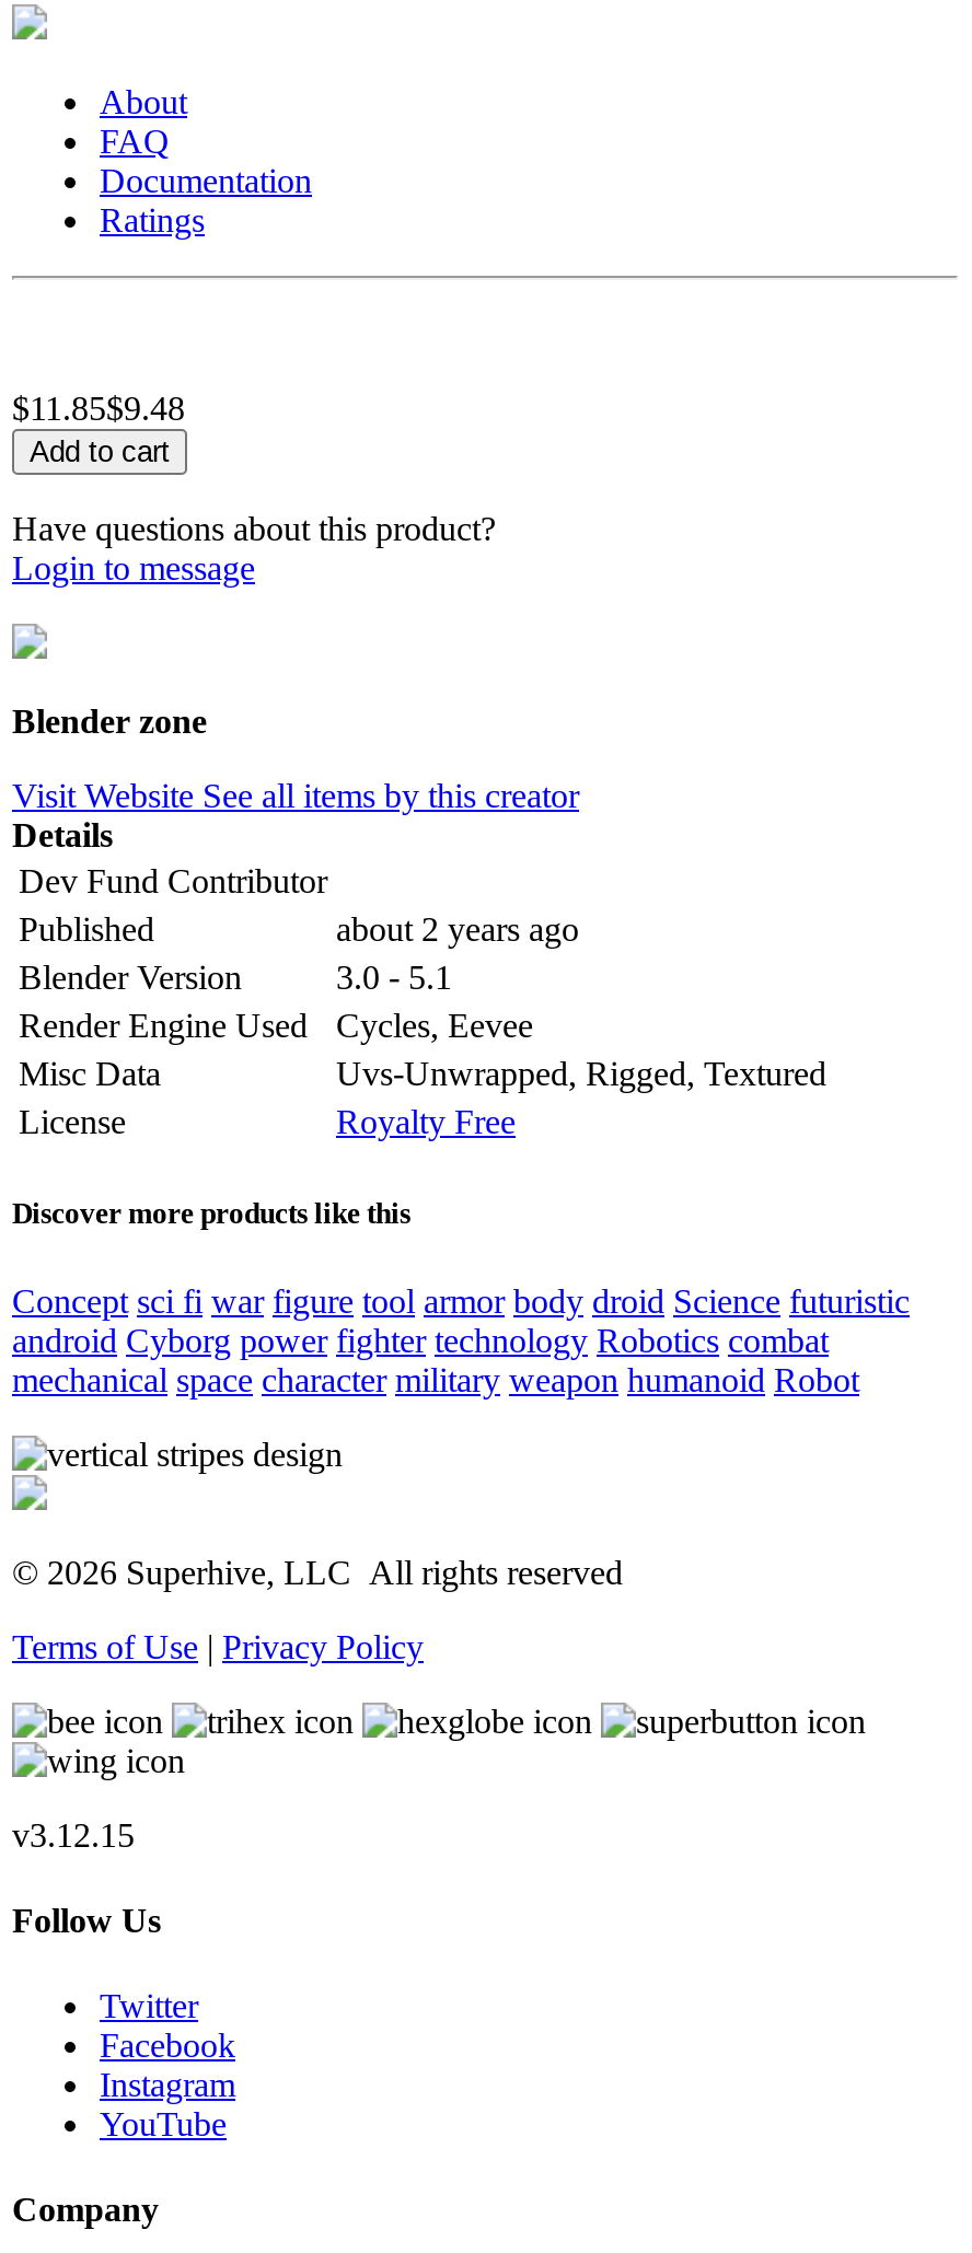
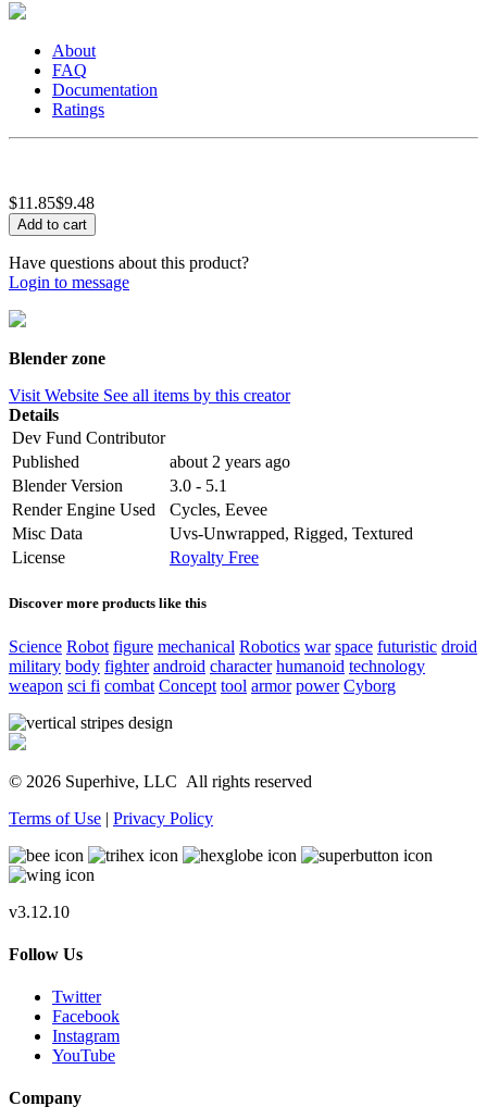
[12,1282,910,1398] Concept sci fi war figure tool armor body droid Science futuristic | android Cyborg power fighter technology Robotics combat | mechanical space character military weapon humanoid Robot -> [9,637,477,694] Science Robot figure mechanical Robotics war space futuristic droid | military body fighter android character humanoid technology | weapon sci fi combat Concept tool armor power Cyborg
[12,1816,135,1853] v3.12.15 -> [9,902,70,921] v3.12.10

